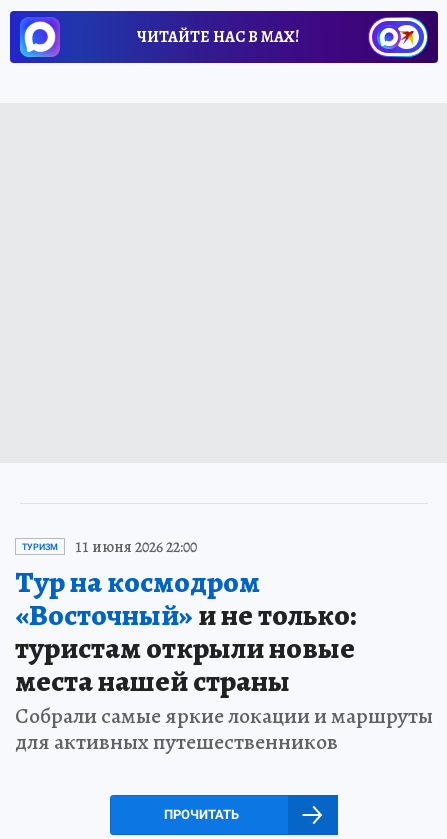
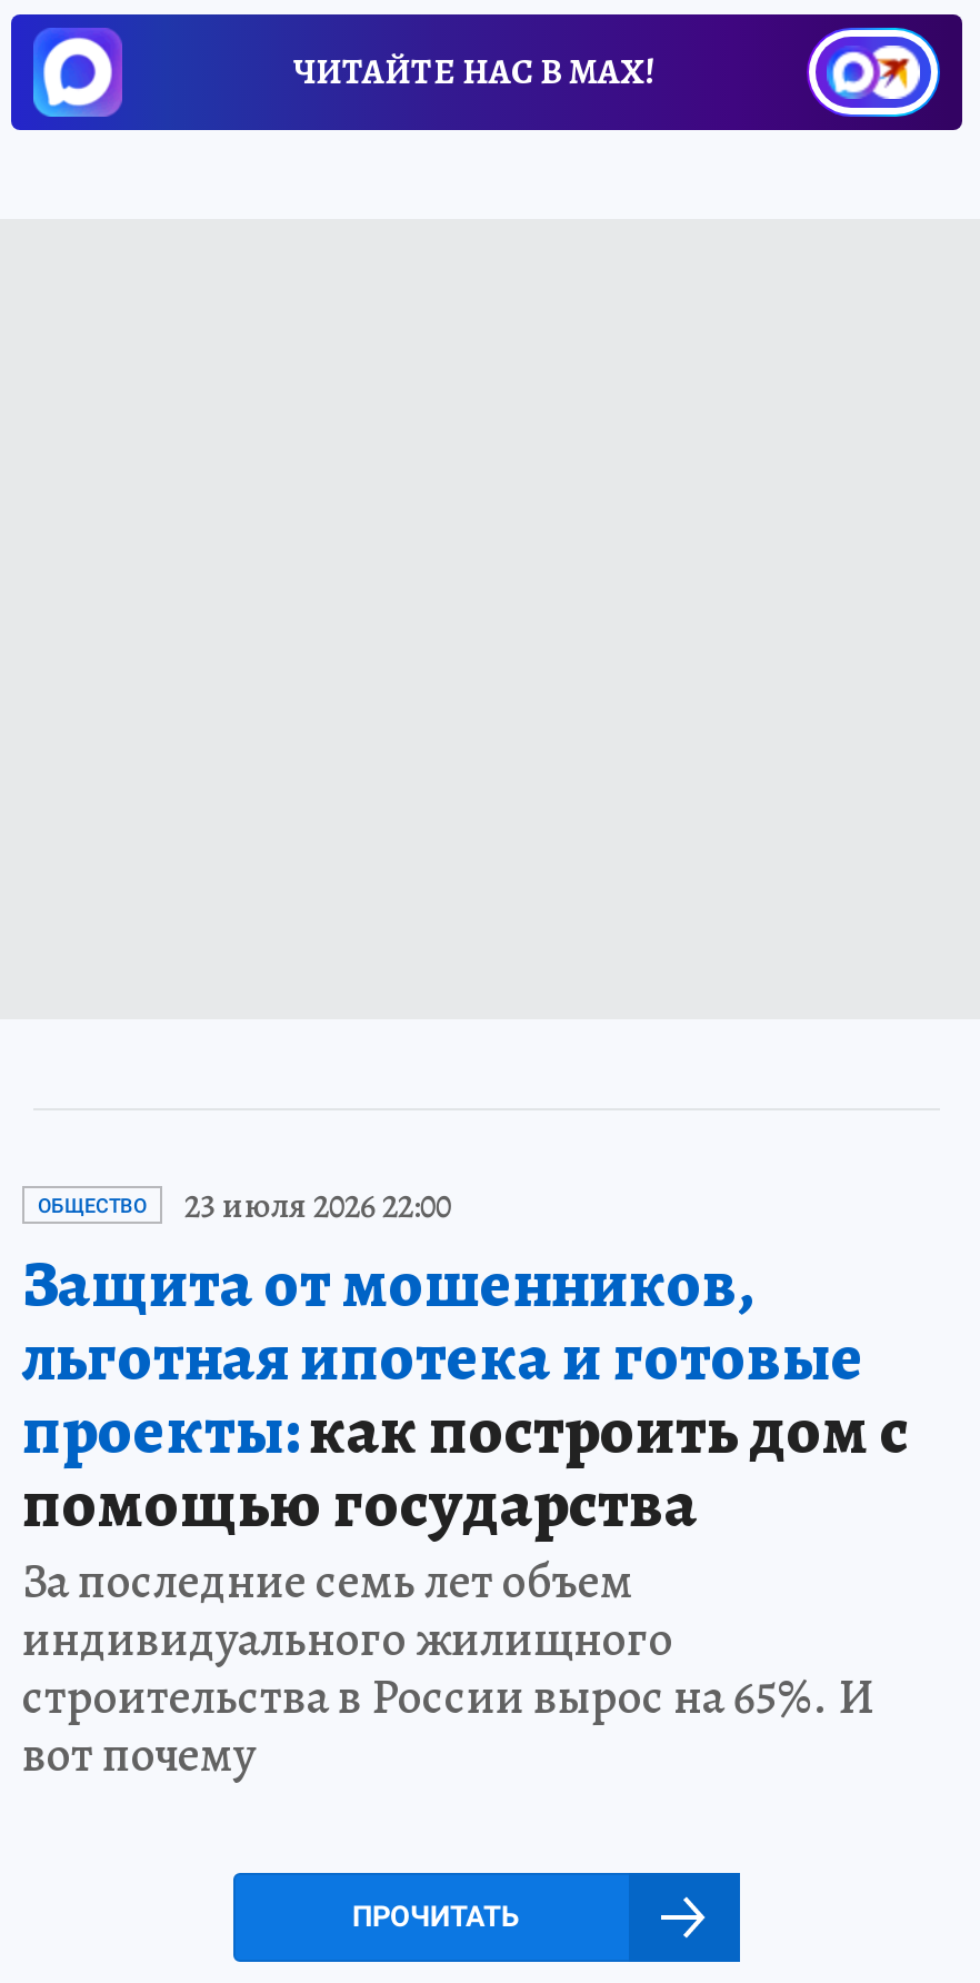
[15,535,433,756] ТУРИЗМ | 11 июня 2026 22:00 | Тур на космодром | «Восточный»и не только: | туристам открыли новые | места нашей страны | Собрали самые яркие локации и маршруты | для активных путешественников -> [22,1180,909,1787] ОБЩЕСТВО | 23 июля 2026 22:00 | Защита от мошенников, | льготная ипотека и готовые | проекты:как построить дом с | помощью государства | За последние семь лет объем | индивидуального жилищного | строительства в России вырос на 65%. И | вот почему

